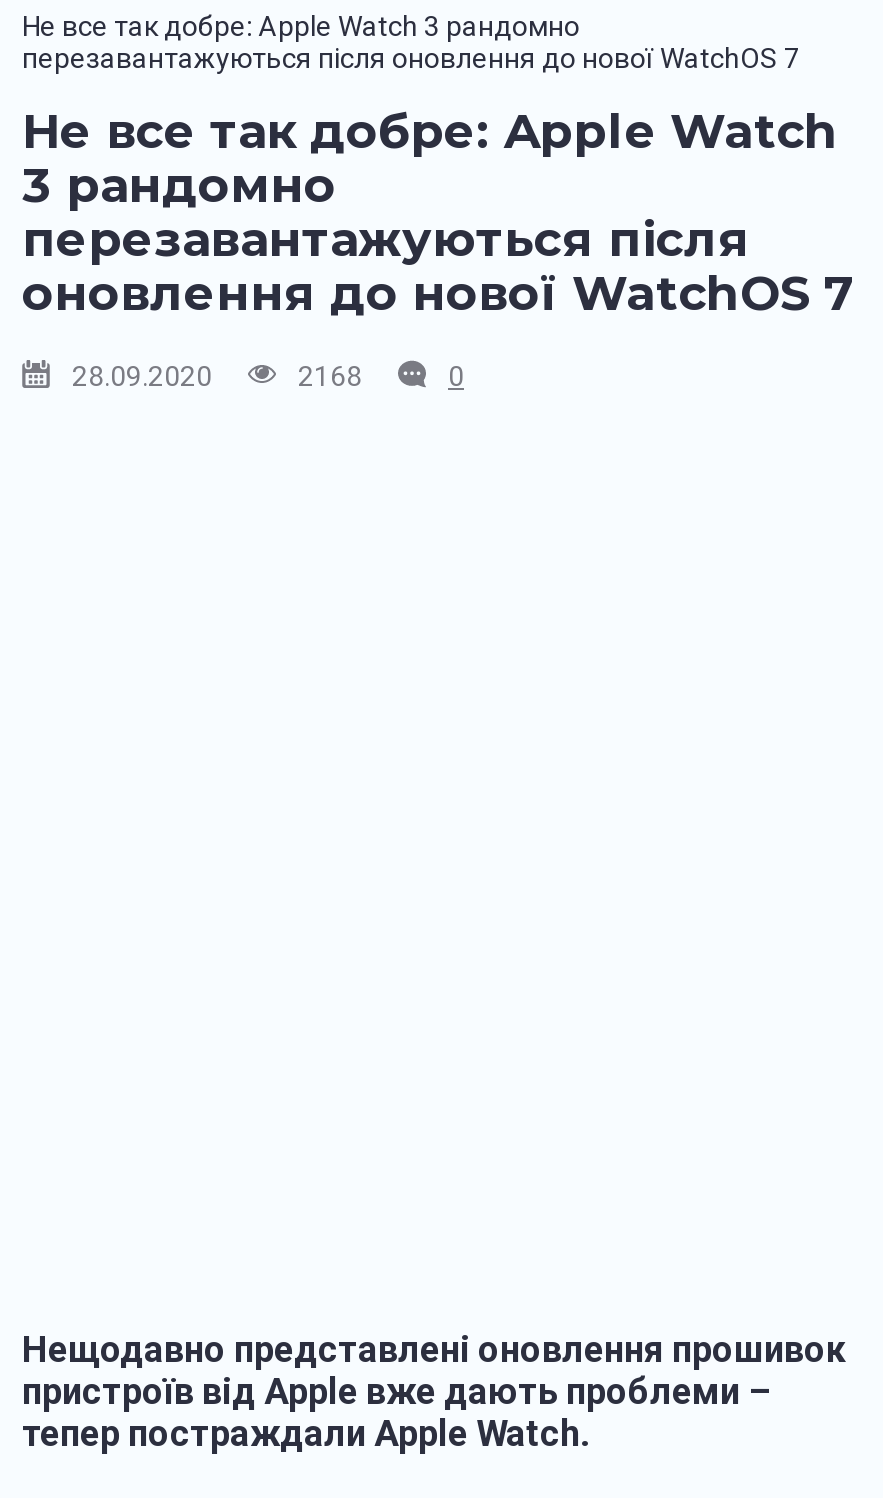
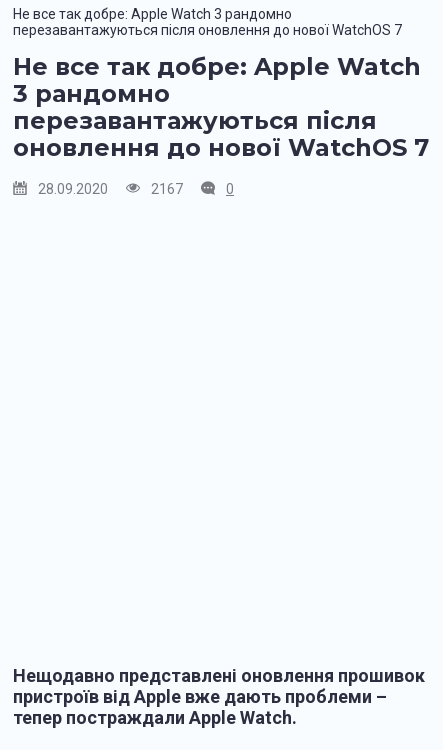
[298,360,362,392] 2168 -> [151,181,183,197] 2167

